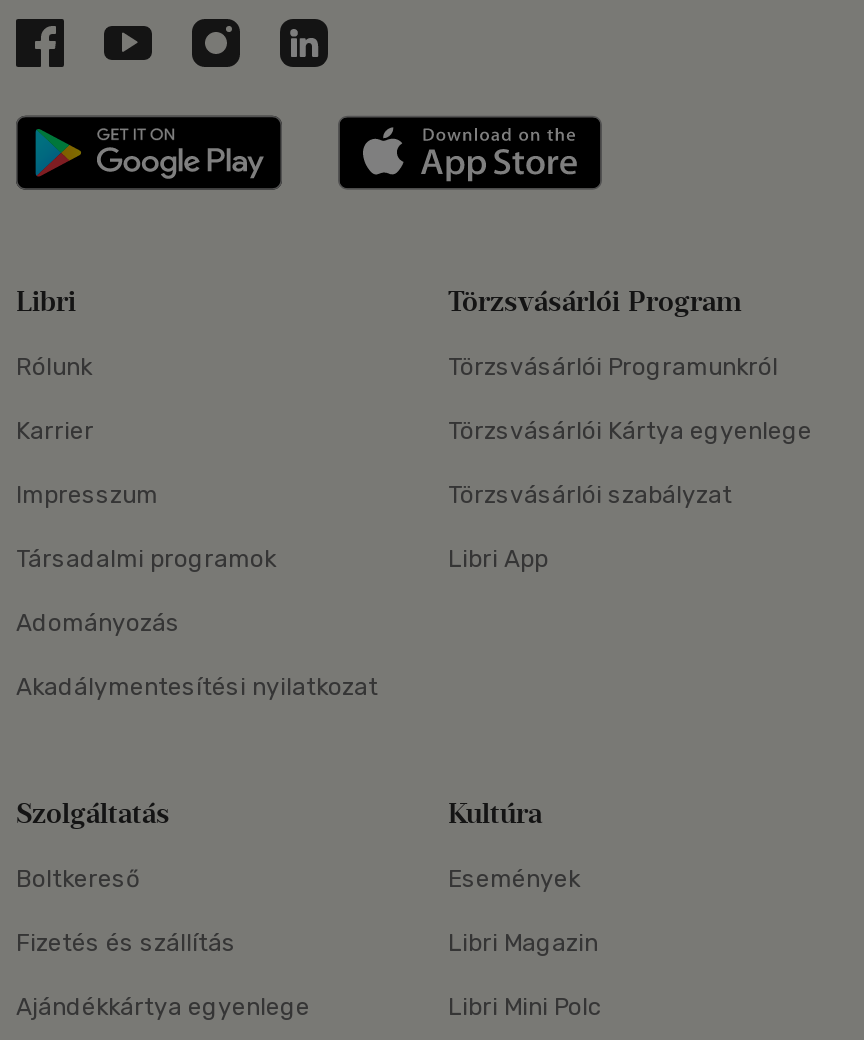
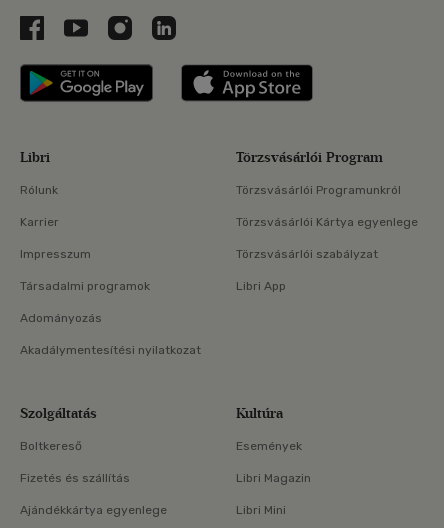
[448,993,602,1021] Libri Mini Polc -> [236,503,286,517] Libri Mini

